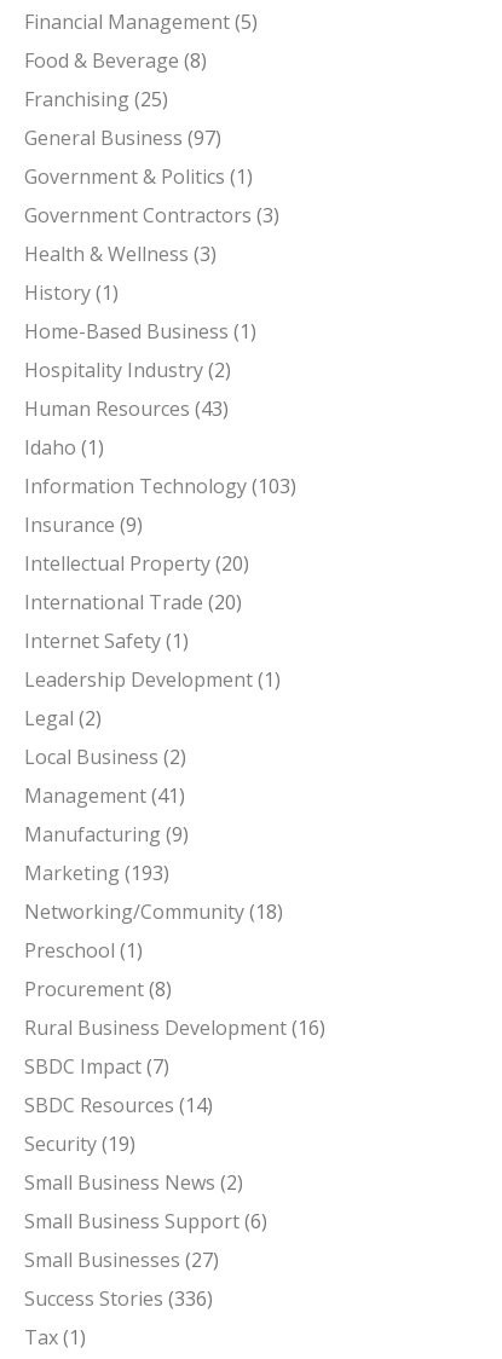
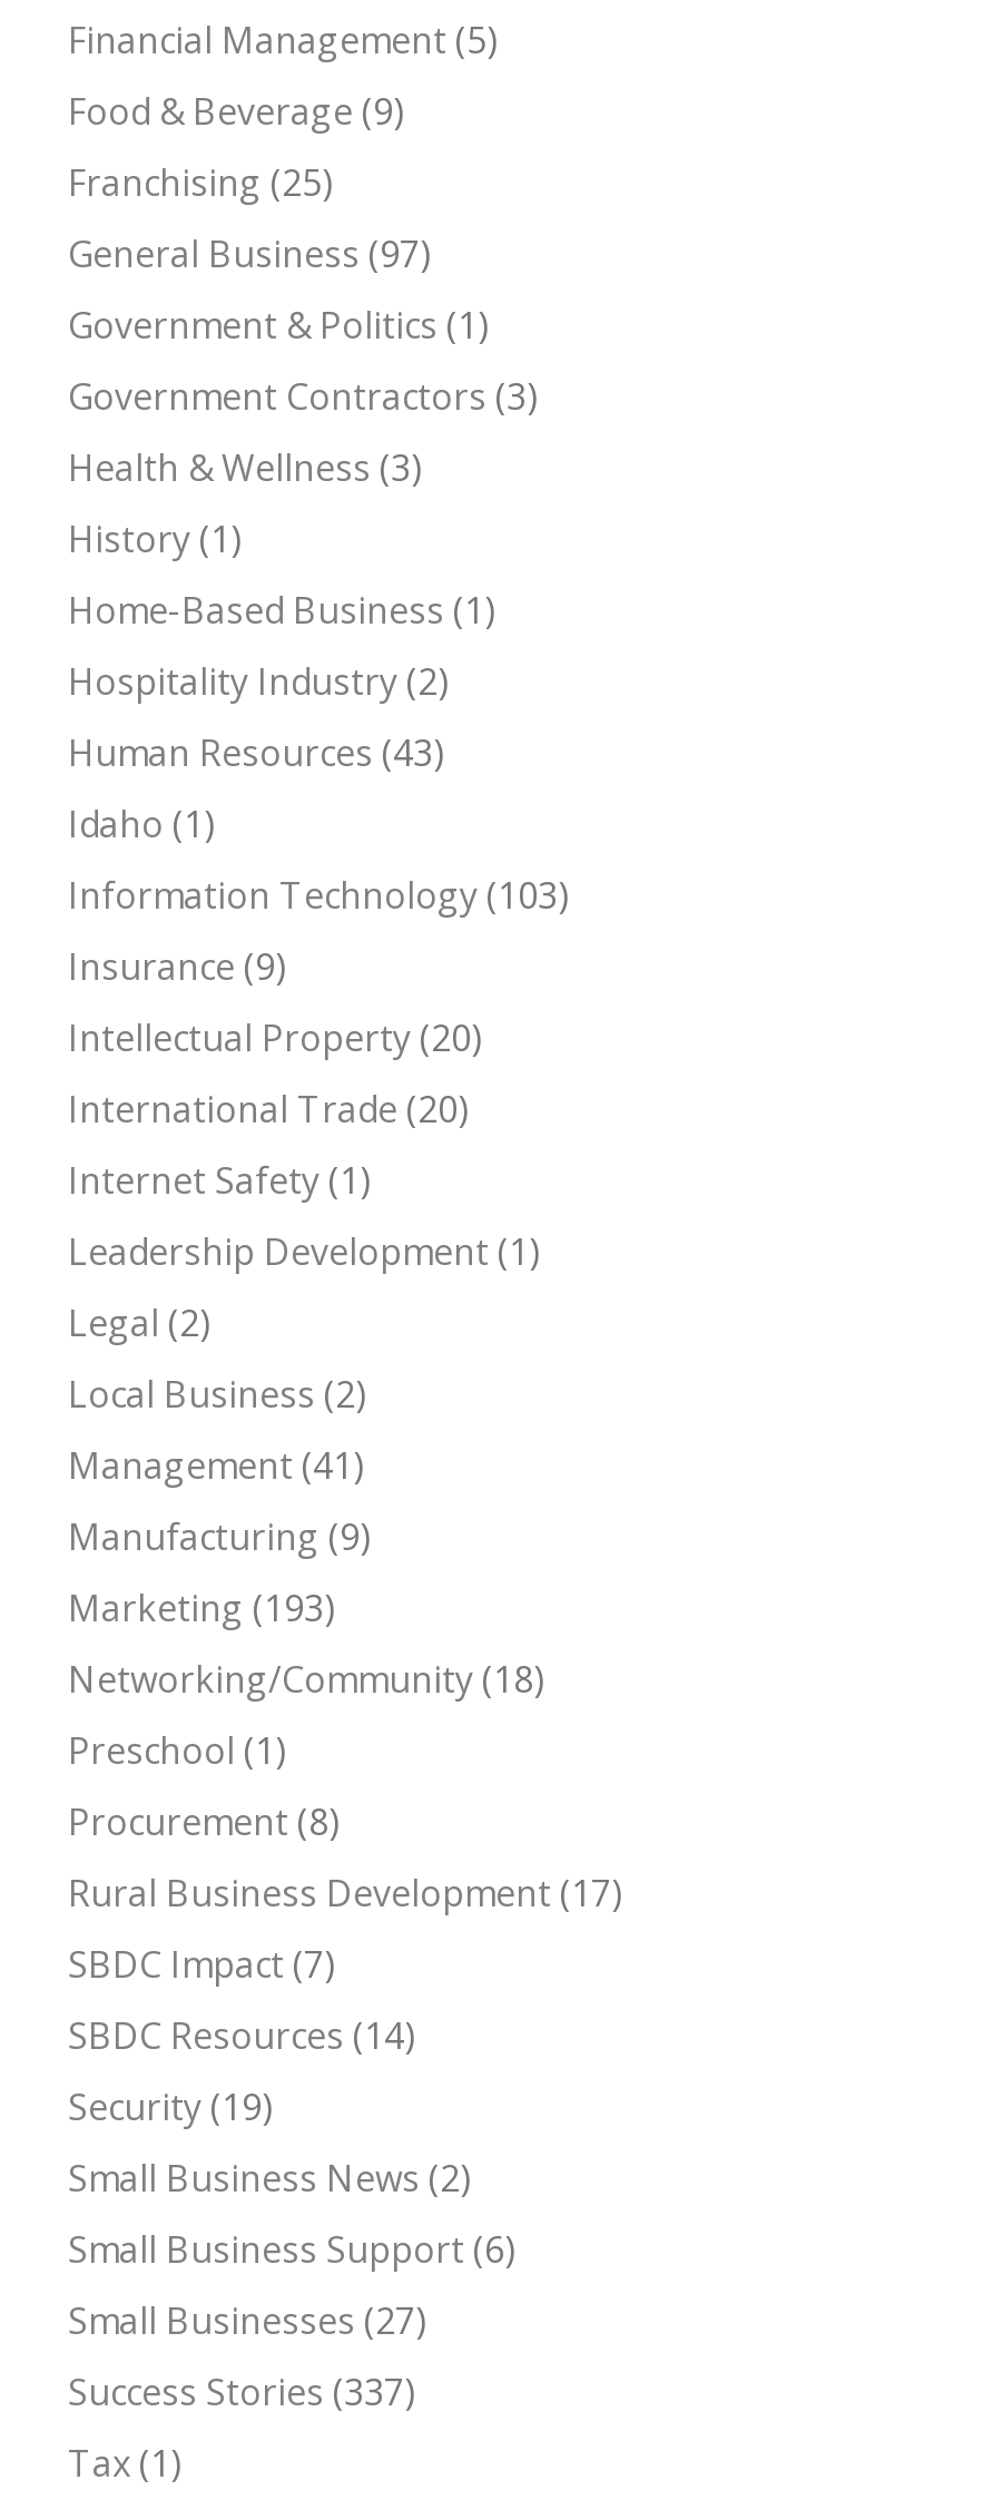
[24,47,207,74] Food & Beverage (8) -> [68,87,404,136] Food & Beverage (9)
[24,1014,325,1041] Rural Business Development (16) -> [68,1869,622,1918] Rural Business Development (17)
[24,1285,213,1312] Success Stories (336) -> [68,2367,415,2416] Success Stories (337)

